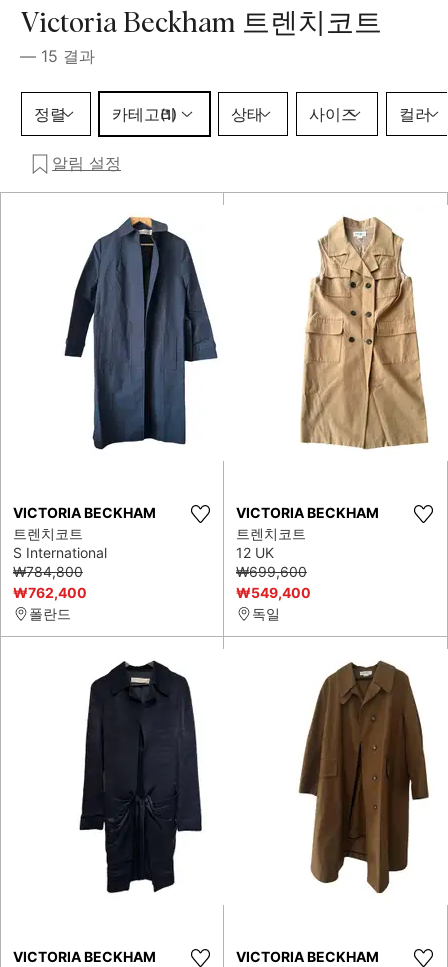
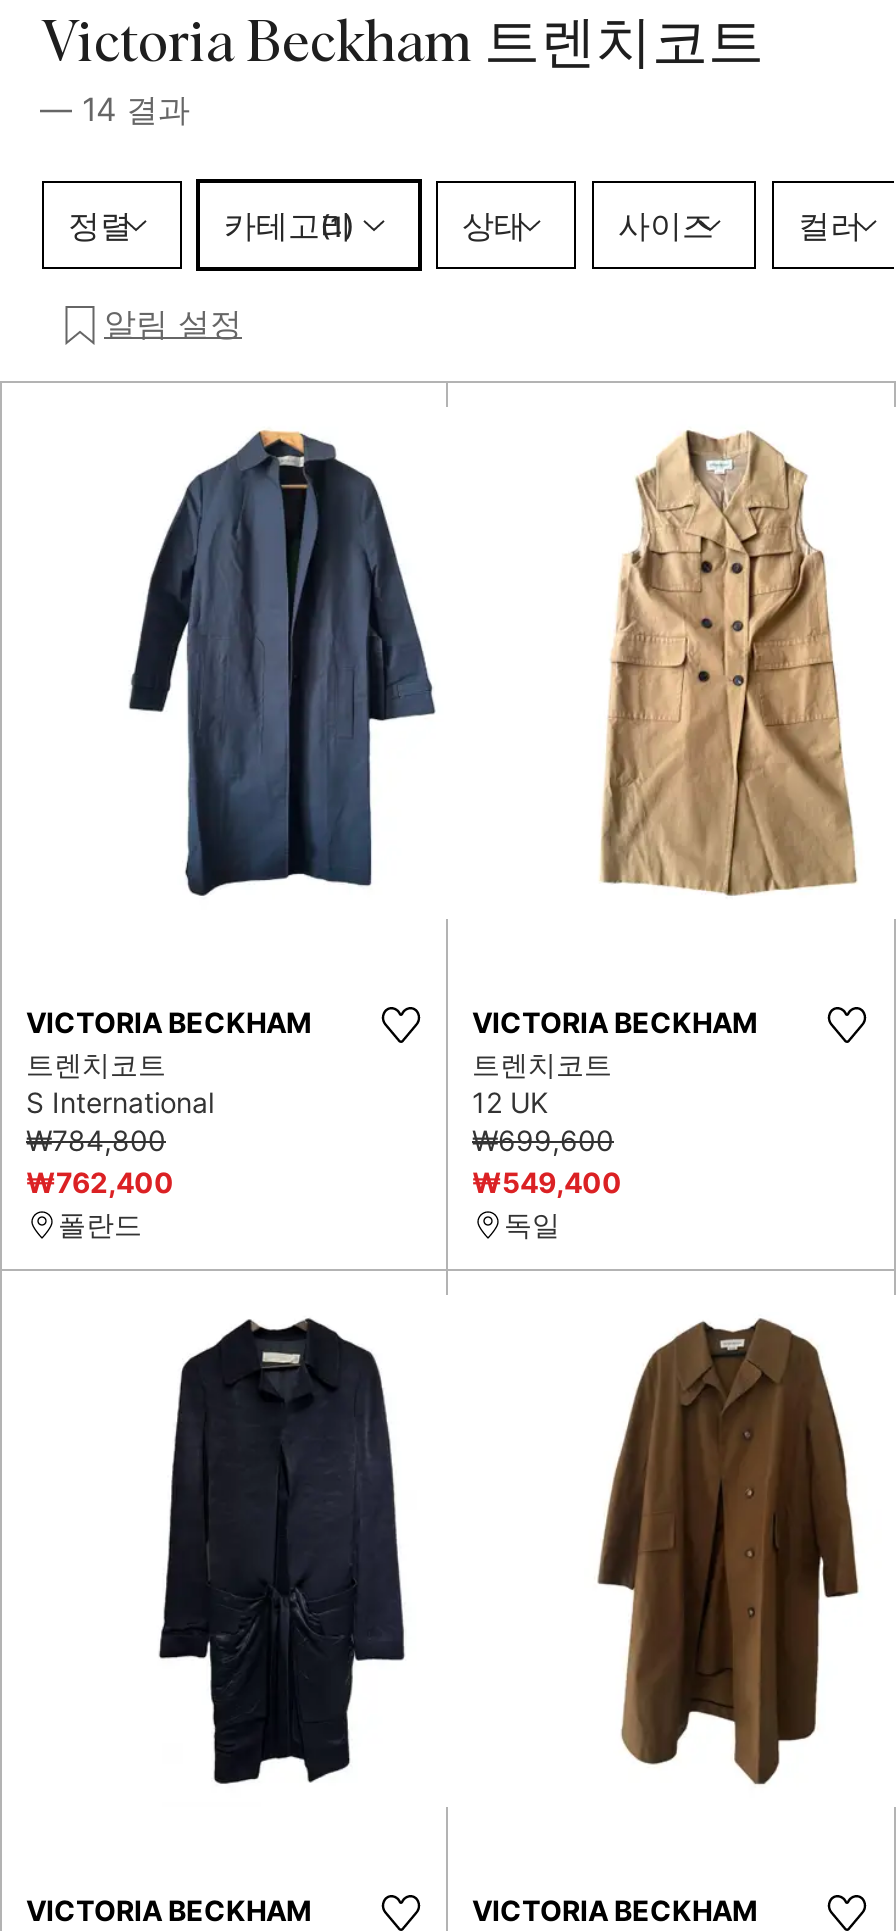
[20,46,95,66] — 15 결과 -> [40,89,190,129] — 14 결과

